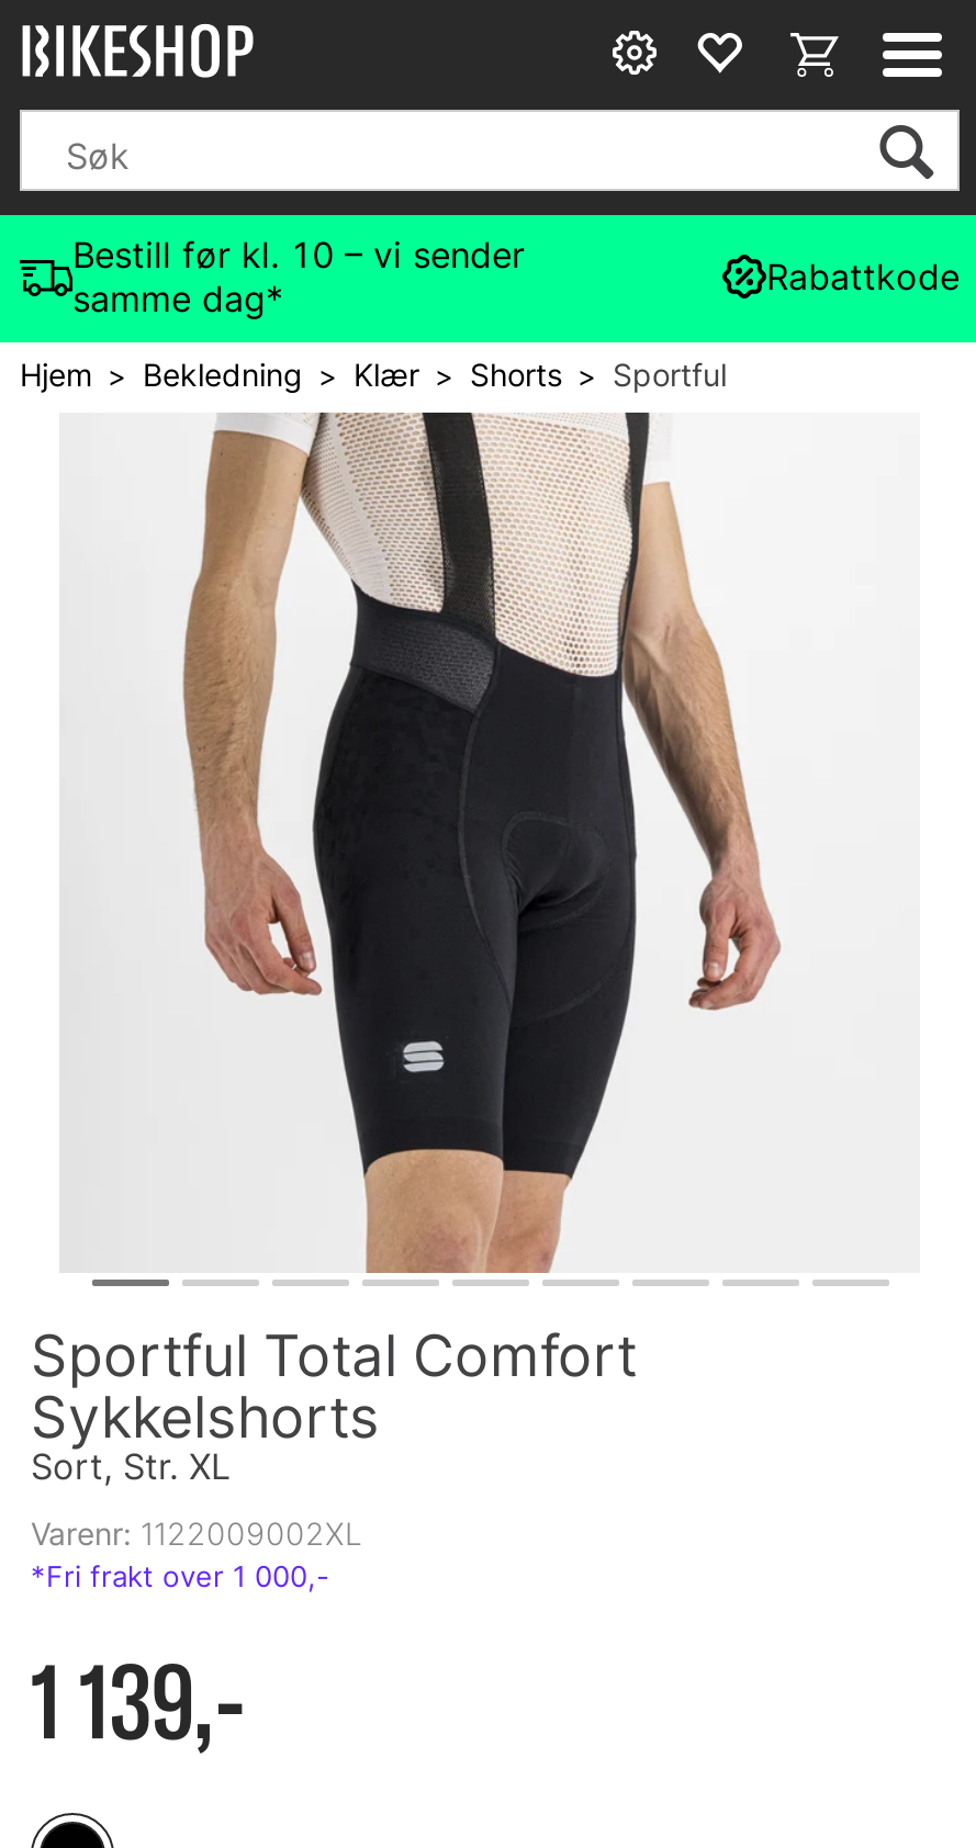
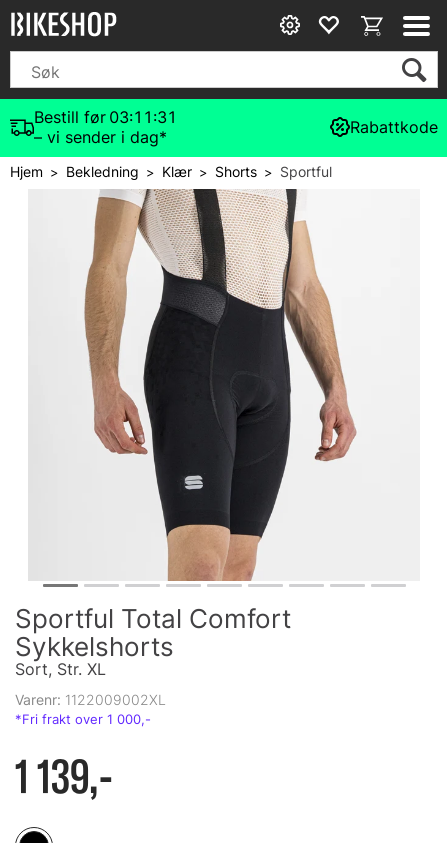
[72,233,525,320] Bestill før kl. 10 – vi sender | samme dag* -> [34,107,177,147] Bestill før 03:11:31 | – vi sender i dag*

